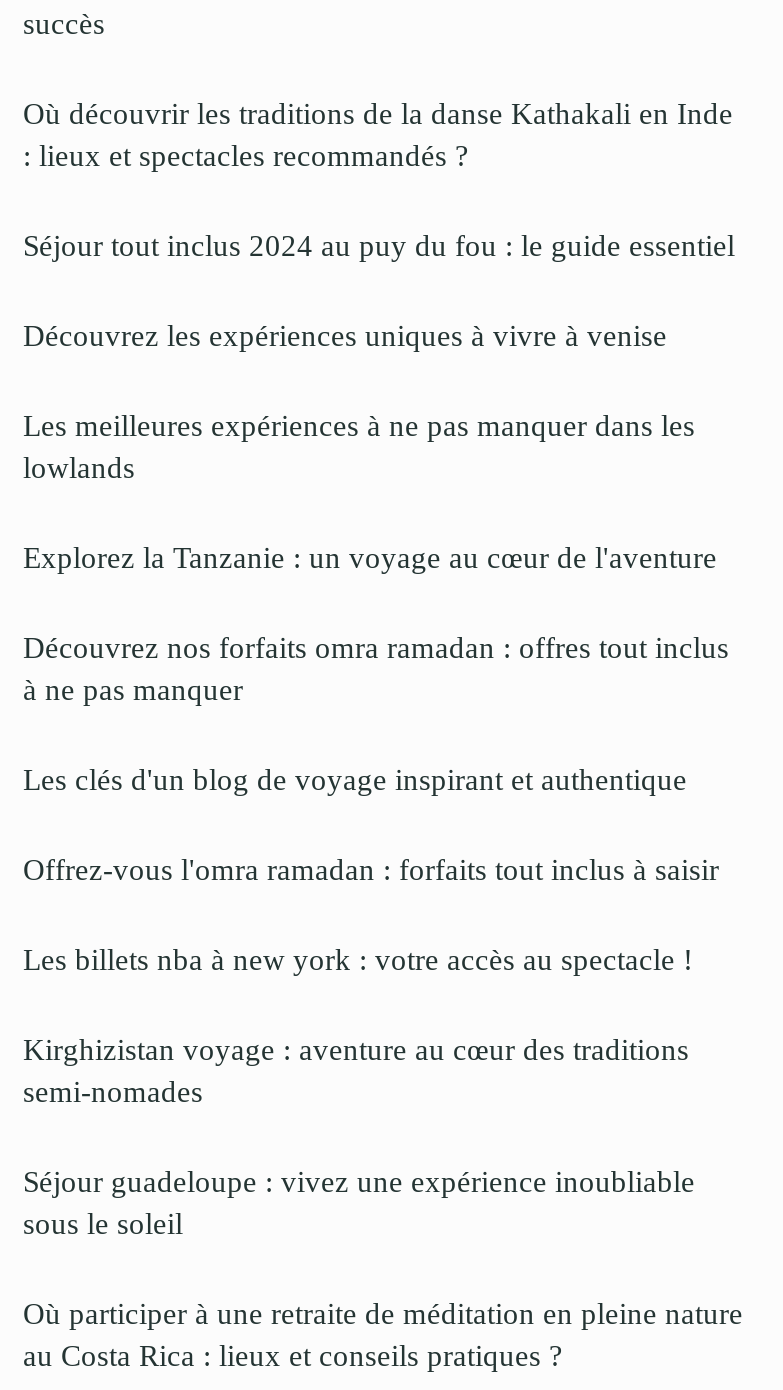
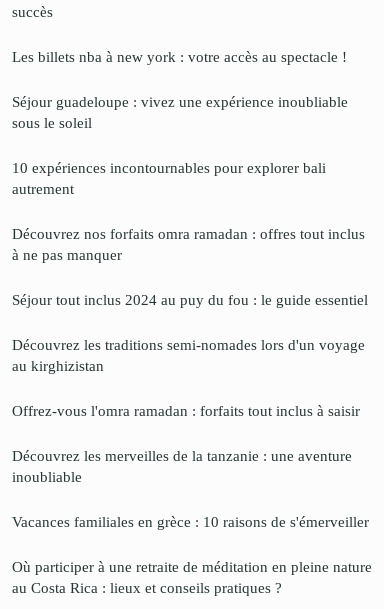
[23,96,733,796] Où découvrir les traditions de la danse Kathakali en Inde | : lieux et spectacles recommandés ? | Découvrez les expériences uniques à vivre à venise | Les meilleures expériences à ne pas manquer dans les | lowlands | Explorez la Tanzanie : un voyage au cœur de l'aventure | Les clés d'un blog de voyage inspirant et authentique -> none
moved [23,228,735,706] -> [12,225,368,308]: Découvrez nos forfaits omra ramadan : offres tout inclus | à ne pas manquer | Séjour tout inclus 2024 au puy du fou : le guide essentiel
moved [23,852,719,886] -> [12,402,360,419]: Offrez-vous l'omra ramadan : forfaits tout inclus à saisir
moved [23,942,693,976] -> [12,48,347,65]: Les billets nba à new york : votre accès au spectacle !
[23,1032,689,1108] Kirghizistan voyage : aventure au cœur des traditions | semi-nomades -> none
moved [23,1164,695,1240] -> [12,93,348,131]: Séjour guadeloupe : vivez une expérience inoubliable | sous le soleil
none -> [12,159,369,530] 10 expériences incontournables pour explorer bali | autrement | Découvrez les traditions semi-nomades lors d'un voyage | au kirghizistan | Découvrez les merveilles de la tanzanie : une aventure | inoubliable | Vacances familiales en grèce : 10 raisons de s'émerveiller

